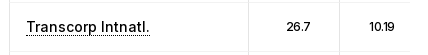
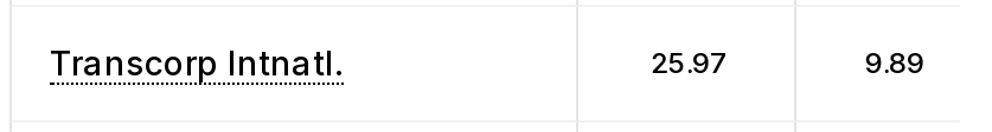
[286,19,311,34] 26.7 -> [650,45,728,80] 25.97
[369,19,395,34] 10.19 -> [865,45,924,80] 9.89

